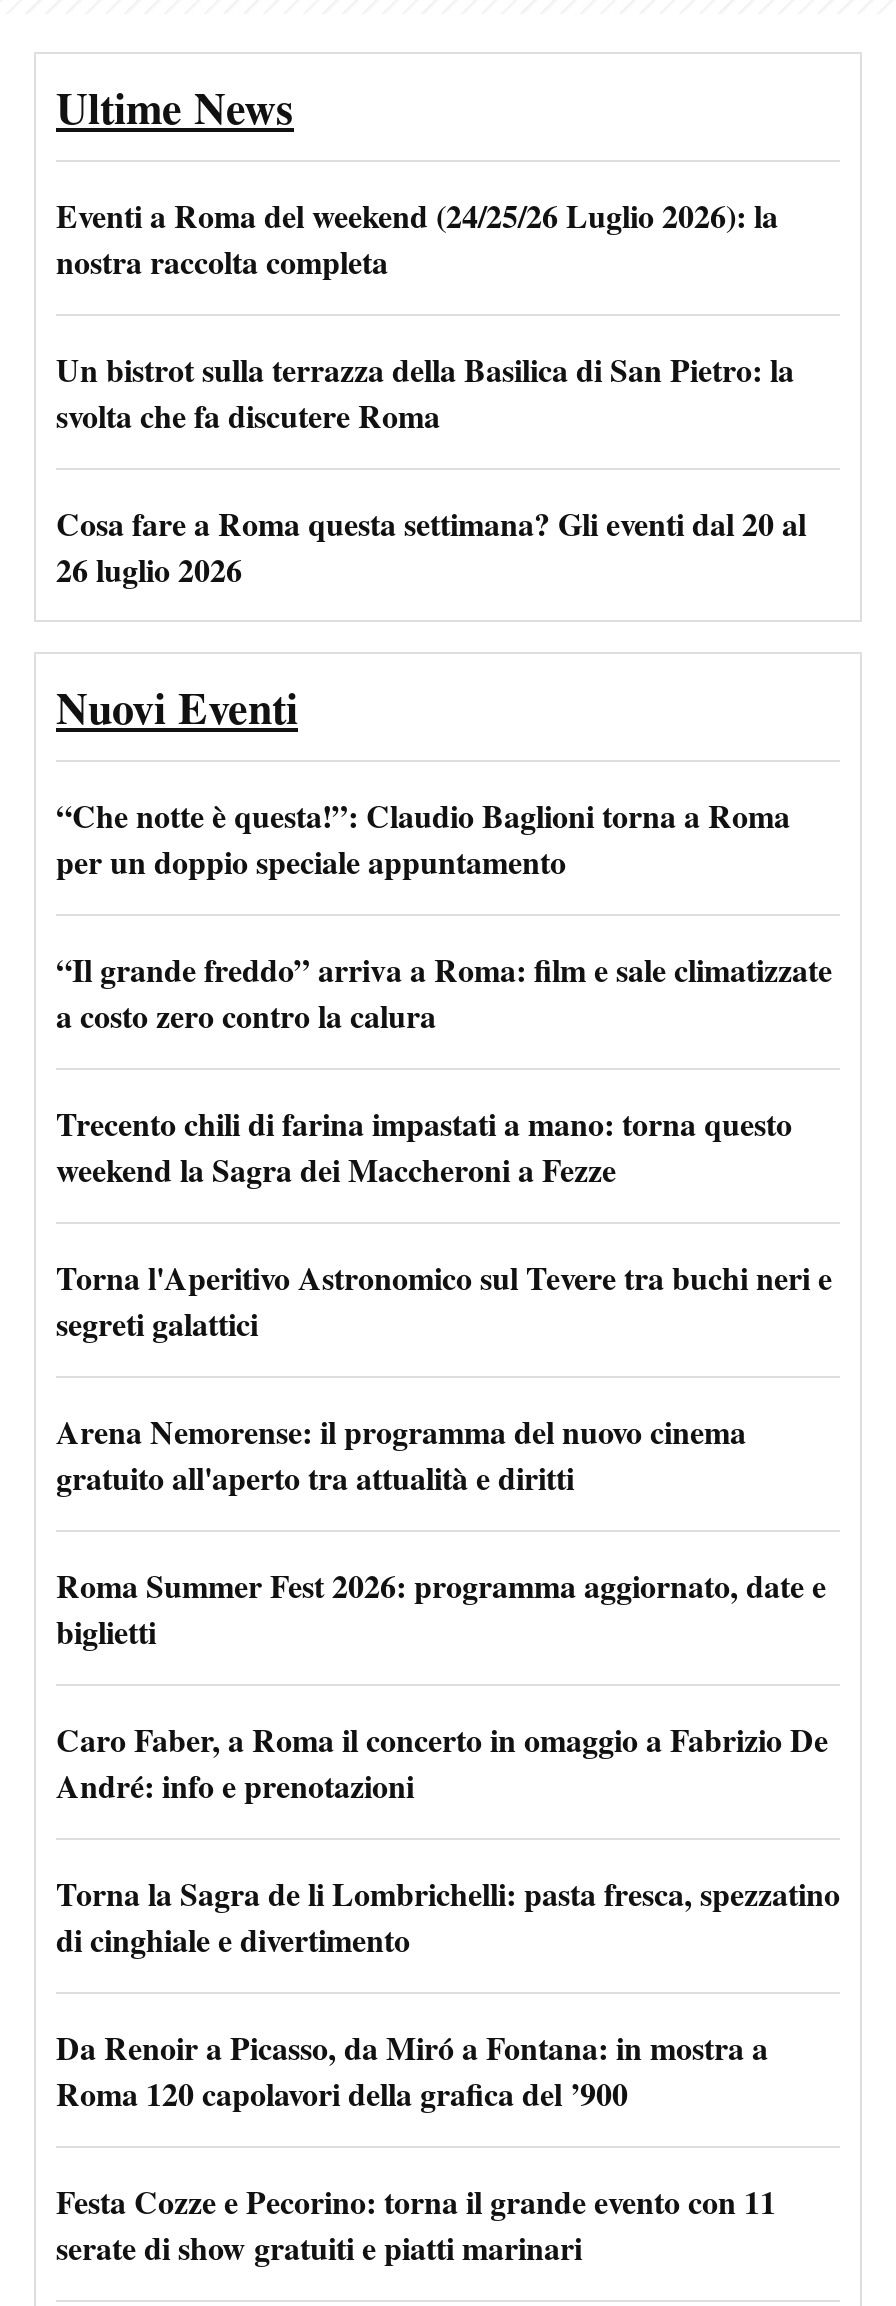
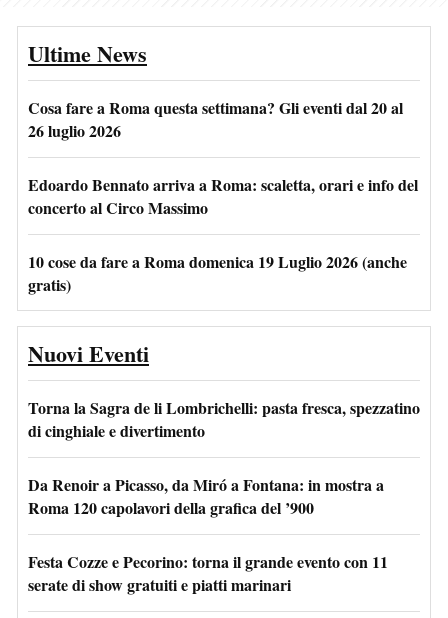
[56,192,794,438] Eventi a Roma del weekend (24/25/26 Luglio 2026): la | nostra raccolta completa | Un bistrot sulla terrazza della Basilica di San Pietro: la | svolta che fa discutere Roma -> none
none -> [28,173,418,296] Edoardo Bennato arriva a Roma: scaletta, orari e info del | concerto al Circo Massimo | 10 cose da fare a Roma domenica 19 Luglio 2026 (anche | gratis)
[56,792,832,1808] “Che notte è questa!”: Claudio Baglioni torna a Roma | per un doppio speciale appuntamento | “Il grande freddo” arriva a Roma: film e sale climatizzate | a costo zero contro la calura | Trecento chili di farina impastati a mano: torna questo | weekend la Sagra dei Maccheroni a Fezze | Torna l'Aperitivo Astronomico sul Tevere tra buchi neri e | segreti galattici | Arena Nemorense: il programma del nuovo cinema | gratuito all'aperto tra attualità e diritti | Roma Summer Fest 2026: programma aggiornato, date e | biglietti | Caro Faber, a Roma il concerto in omaggio a Fabrizio De | André: info e prenotazioni -> none

